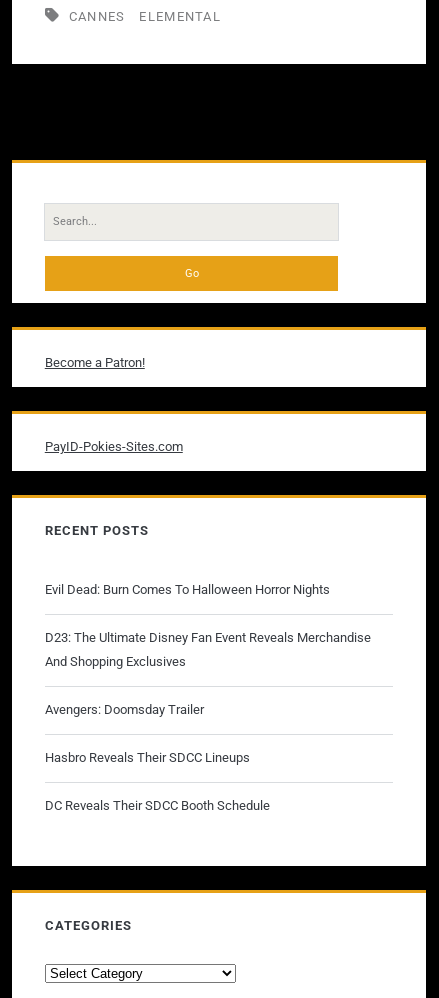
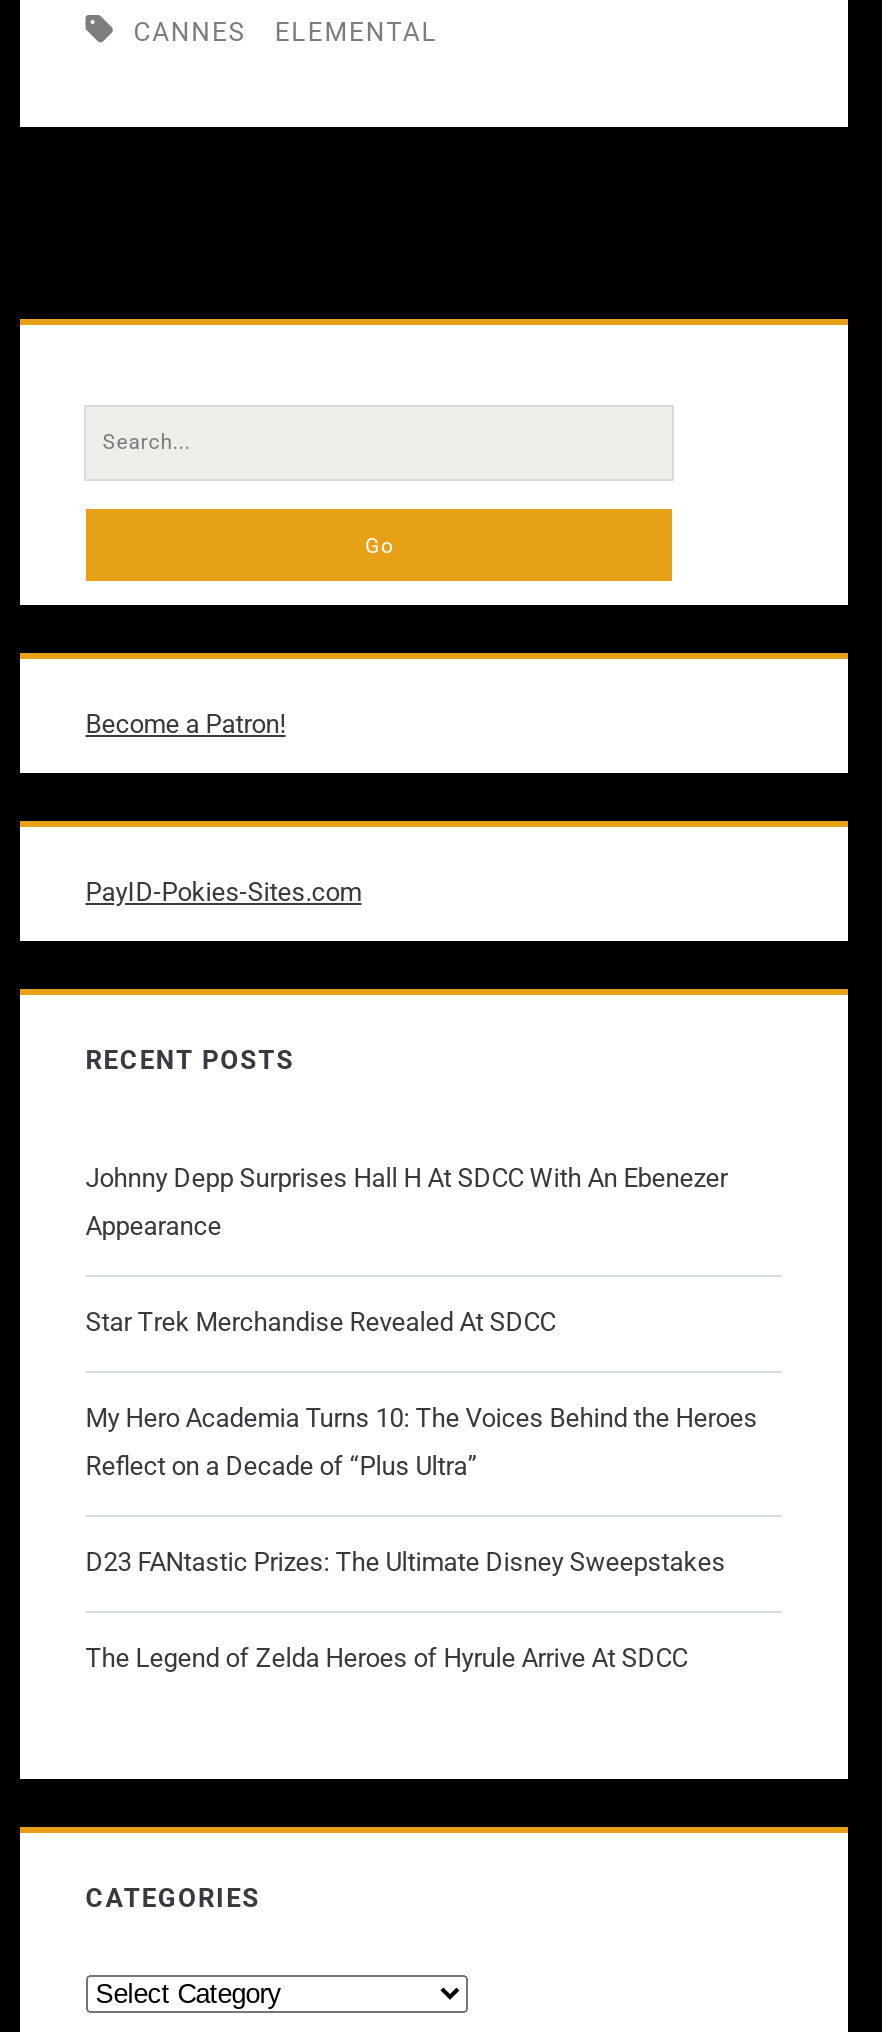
[45,582,371,813] Evil Dead: Burn Comes To Halloween Horror Nights | D23: The Ultimate Disney Fan Event Reveals Merchandise | And Shopping Exclusives | Avengers: Doomsday Trailer | Hasbro Reveals Their SDCC Lineups | DC Reveals Their SDCC Booth Schedule -> [86,1164,758,1674] Johnny Depp Surprises Hall H At SDCC With An Ebenezer | Appearance | Star Trek Merchandise Revealed At SDCC | My Hero Academia Turns 10: The Voices Behind the Heroes | Reflect on a Decade of “Plus Ultra” | D23 FANtastic Prizes: The Ultimate Disney Sweepstakes | The Legend of Zelda Heroes of Hyrule Arrive At SDCC

